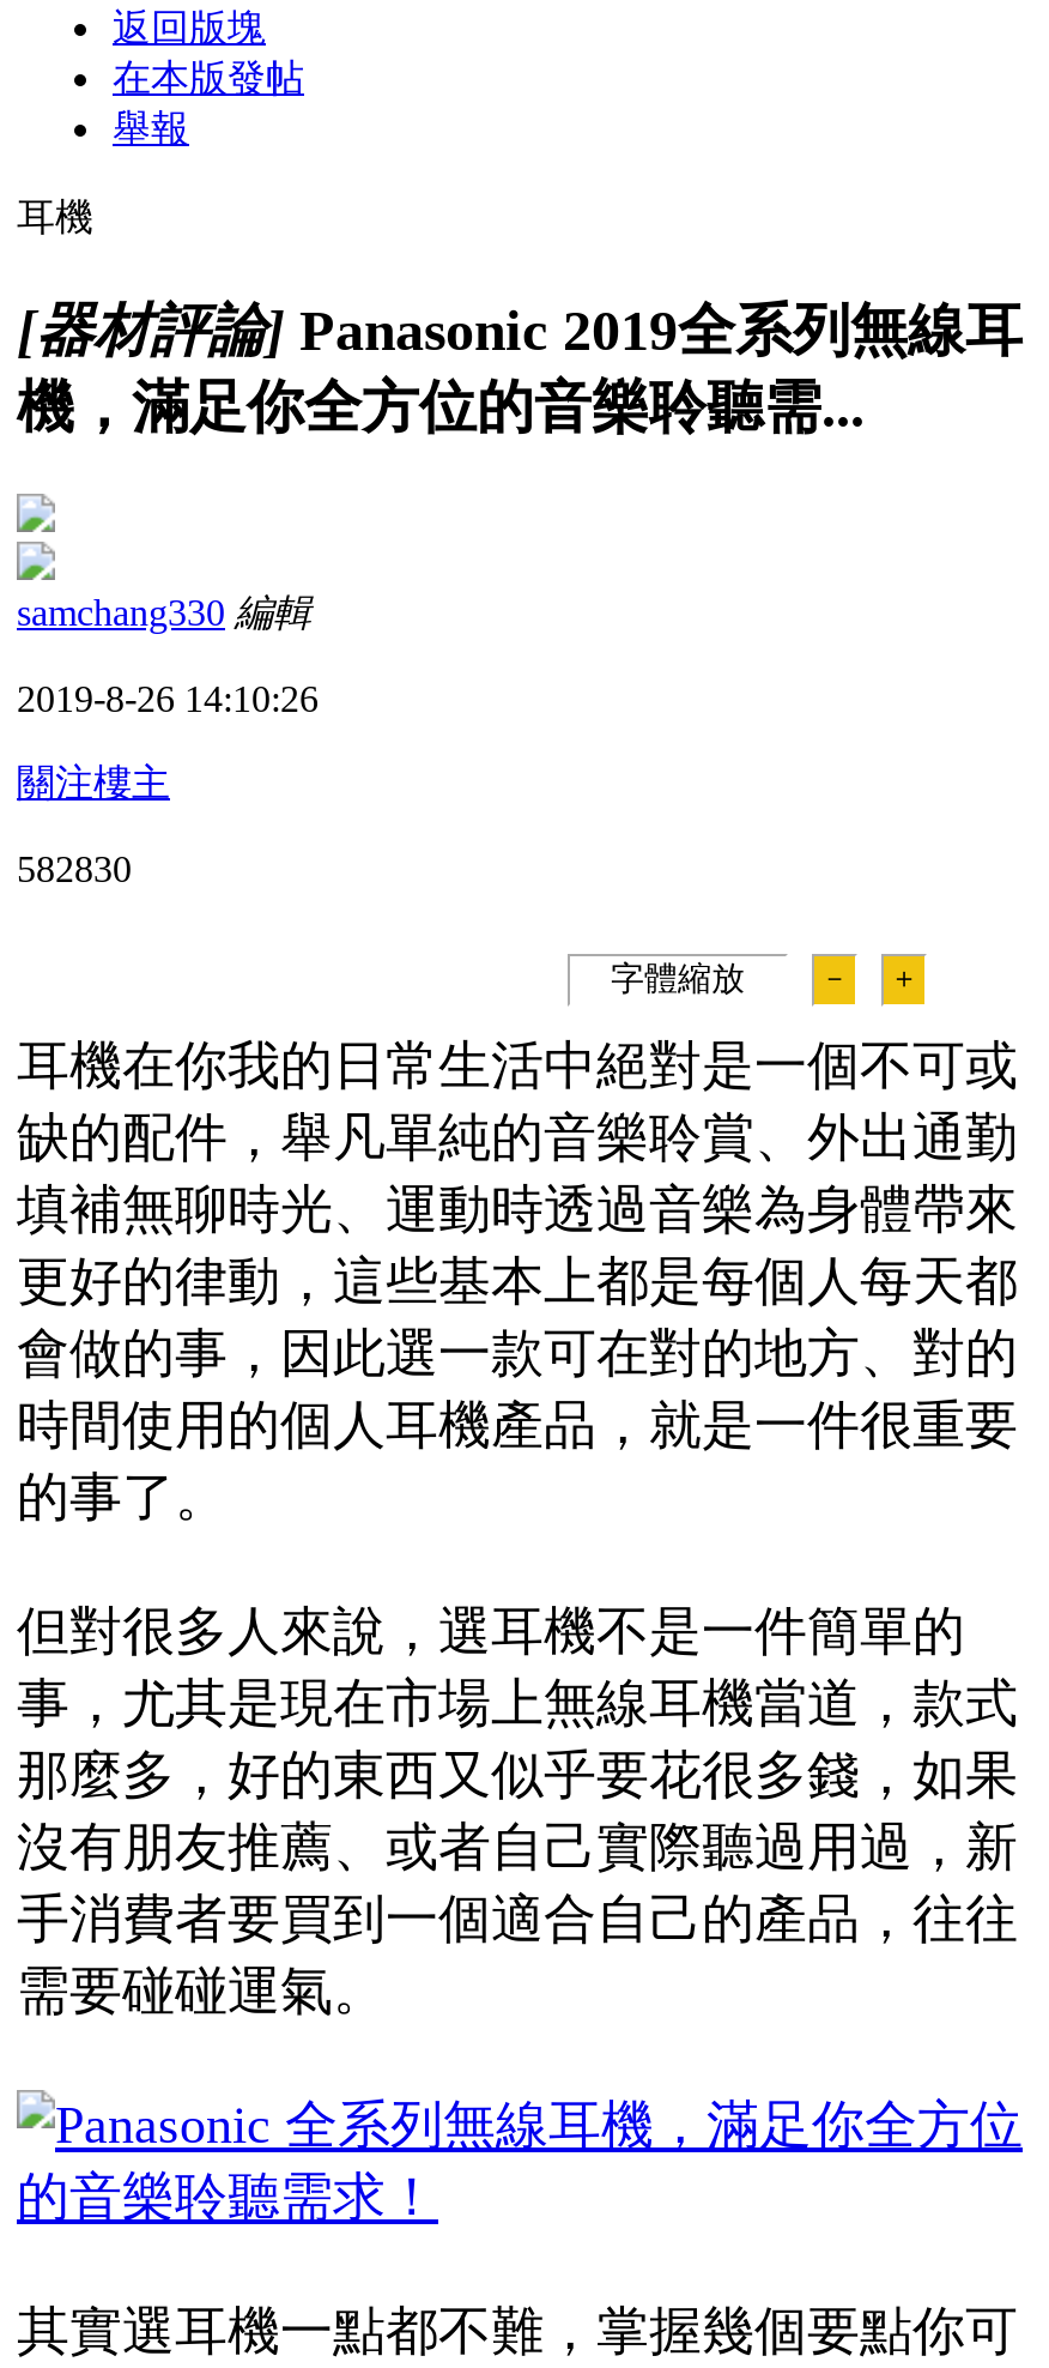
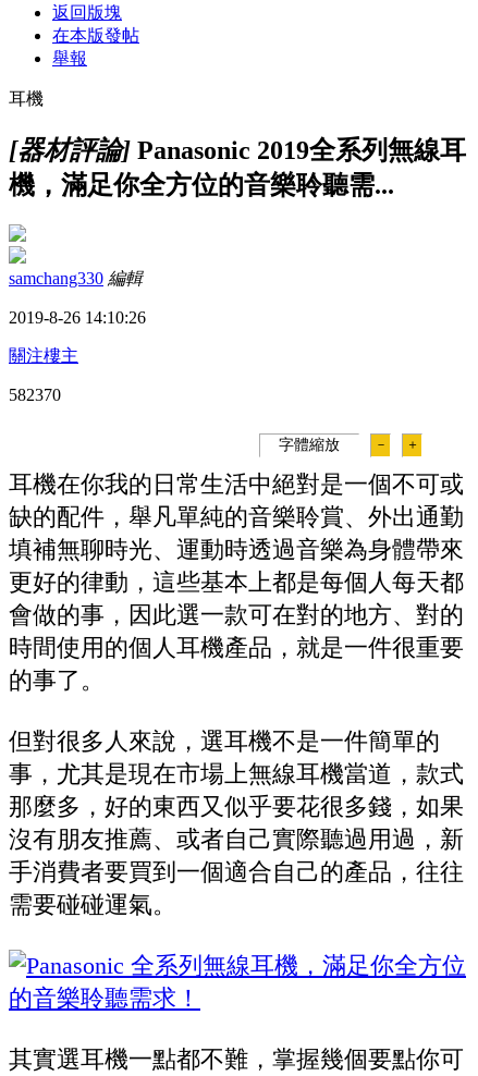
[17,848,132,889] 582830 -> [9,385,61,404] 582370

